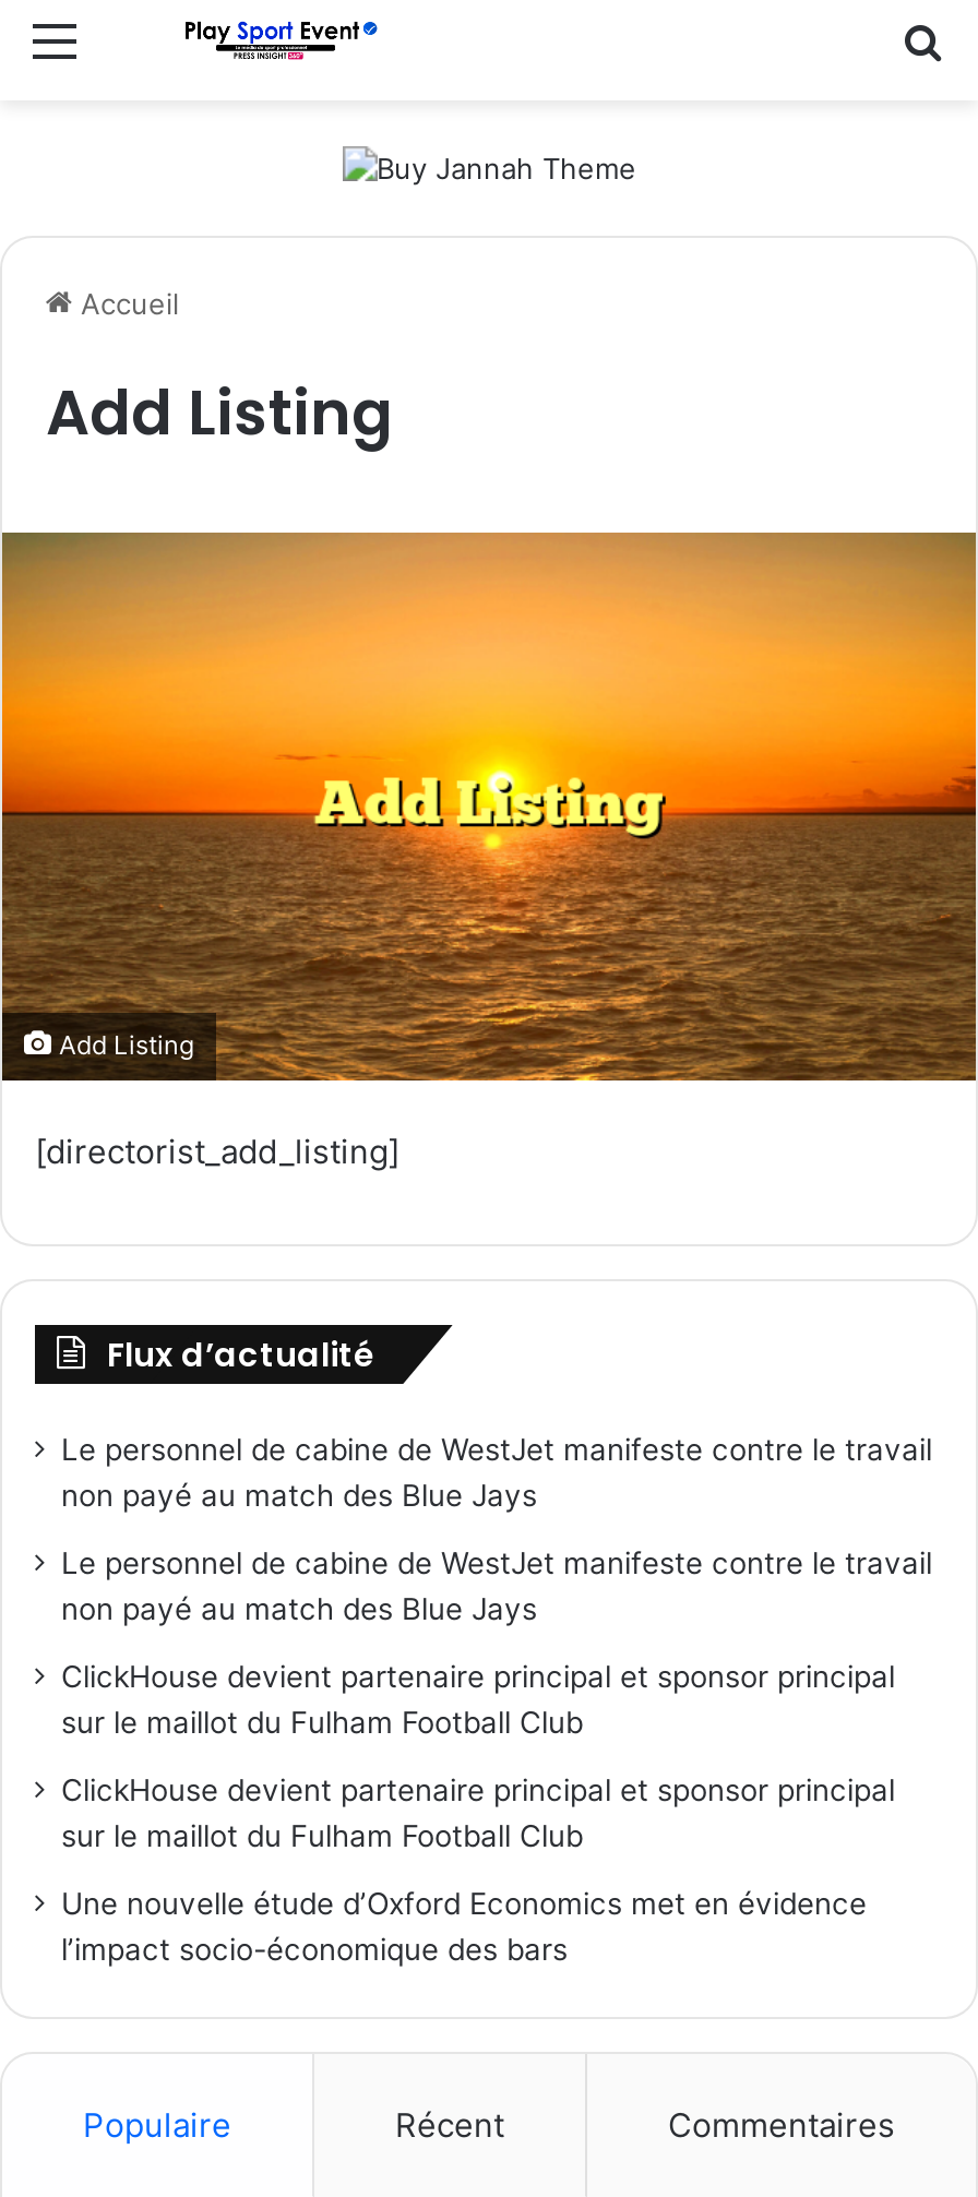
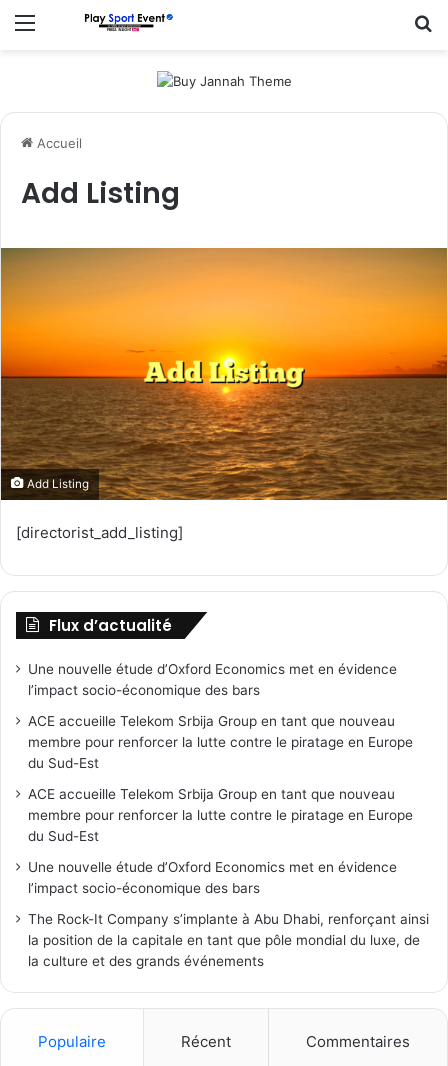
[61,1432,932,1854] Le personnel de cabine de WestJet manifeste contre le travail | non payé au match des Blue Jays | Le personnel de cabine de WestJet manifeste contre le travail | non payé au match des Blue Jays | ClickHouse devient partenaire principal et sponsor principal | sur le maillot du Fulham Football Club | ClickHouse devient partenaire principal et sponsor principal | sur le maillot du Fulham Football Club -> none
moved [61,1886,867,1967] -> [28,660,397,697]: Une nouvelle étude d’Oxford Economics met en évidence | l’impact socio-économique des bars
none -> [28,712,429,968] ACE accueille Telekom Srbija Group en tant que nouveau | membre pour renforcer la lutte contre le piratage en Europe | du Sud-Est | ACE accueille Telekom Srbija Group en tant que nouveau | membre pour renforcer la lutte contre le piratage en Europe | du Sud-Est | Une nouvelle étude d’Oxford Economics met en évidence | l’impact socio-économique des bars | The Rock-It Company s’implante à Abu Dhabi, renforçant ainsi | la position de la capitale en tant que pôle mondial du luxe, de | la culture et des grands événements

